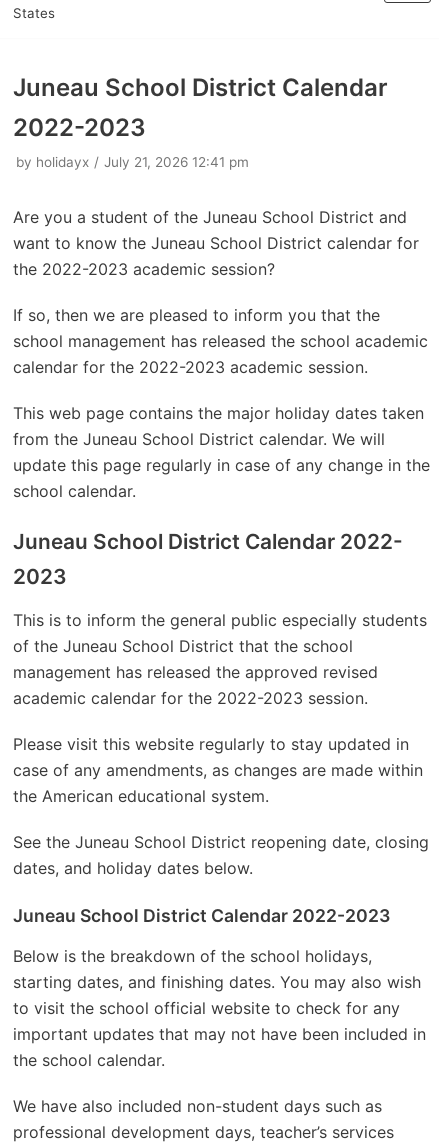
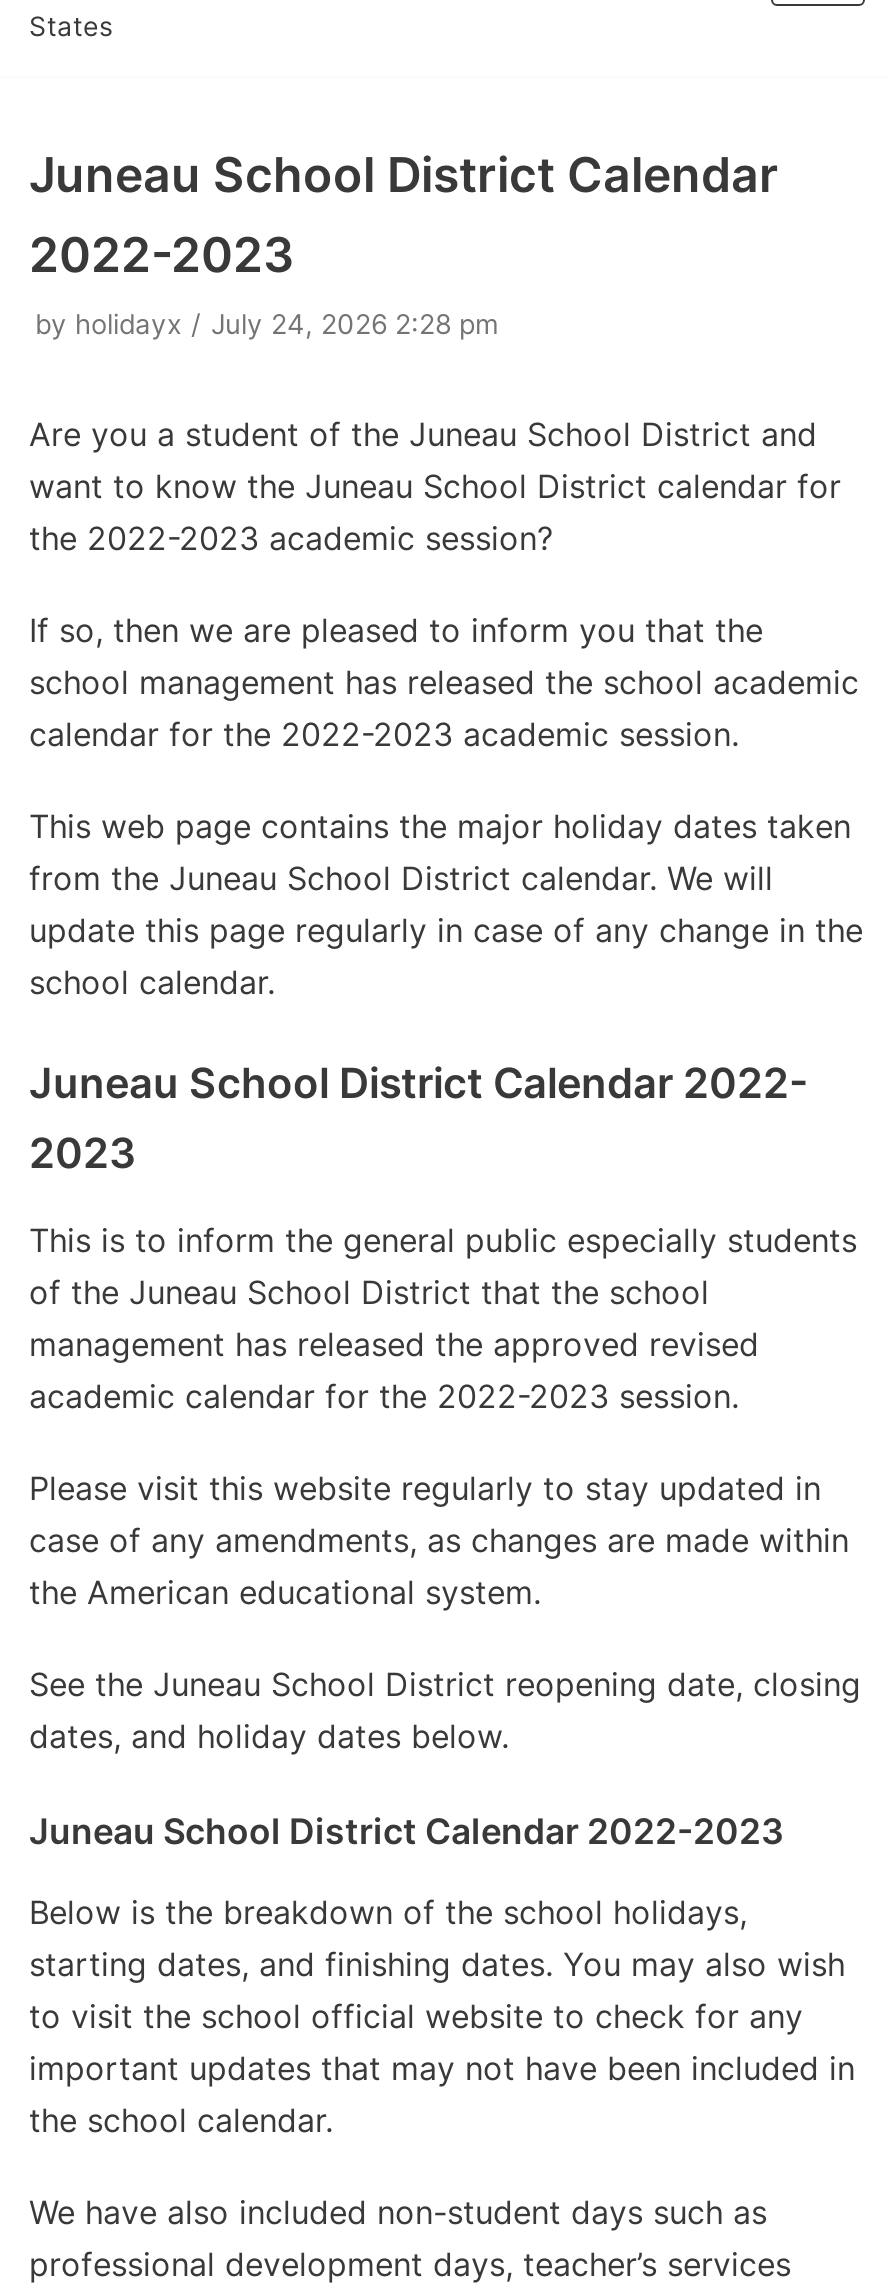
[16,154,249,170] by holidayx July 21, 2026 12:41 pm -> [35,308,499,340] by holidayx July 24, 2026 2:28 pm

